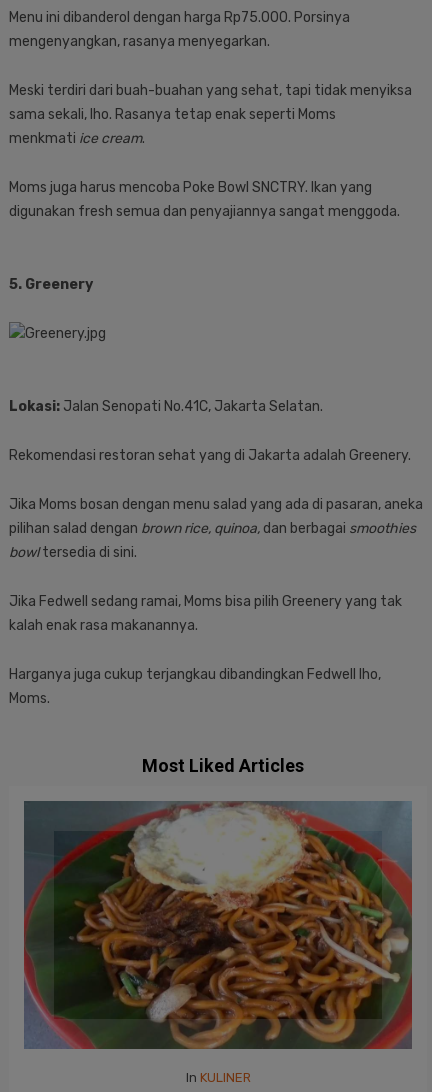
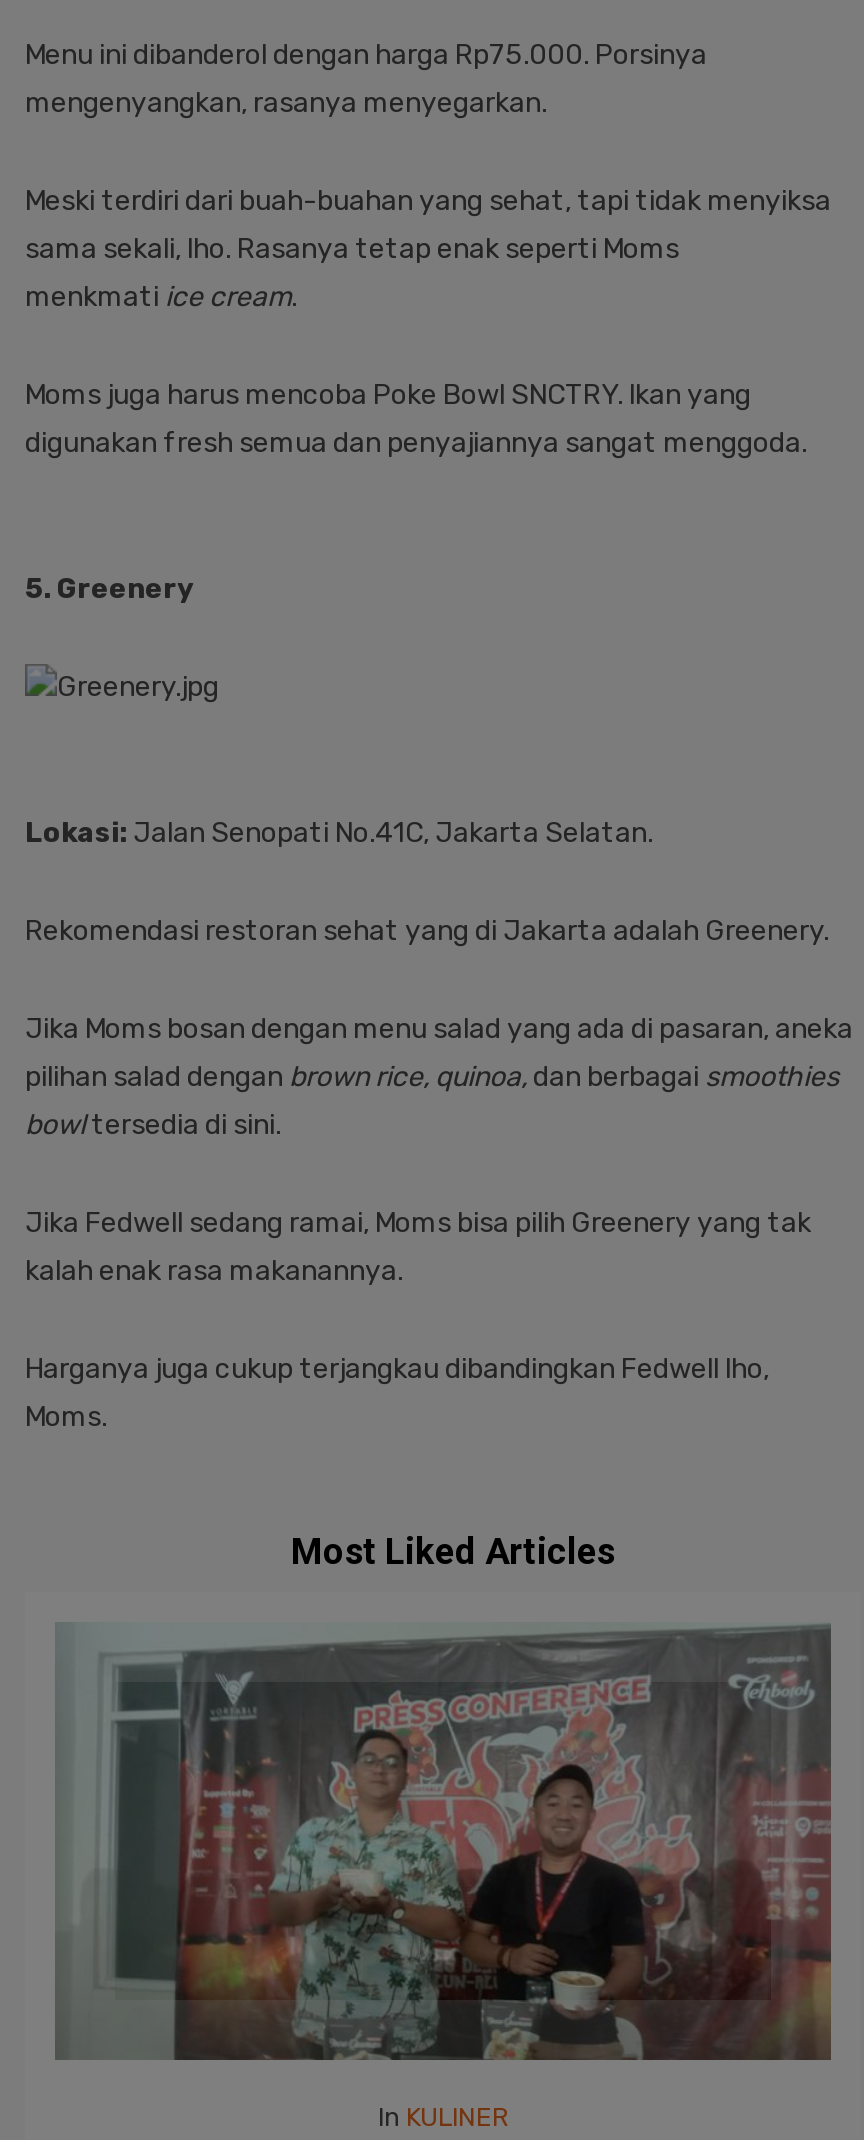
[23,800,413,1050] [image] -> [55,1622,831,2062] [image]

